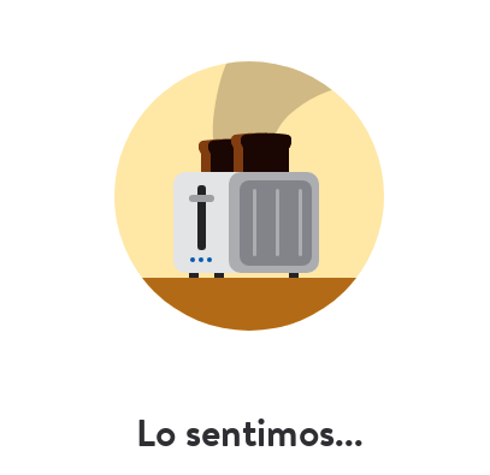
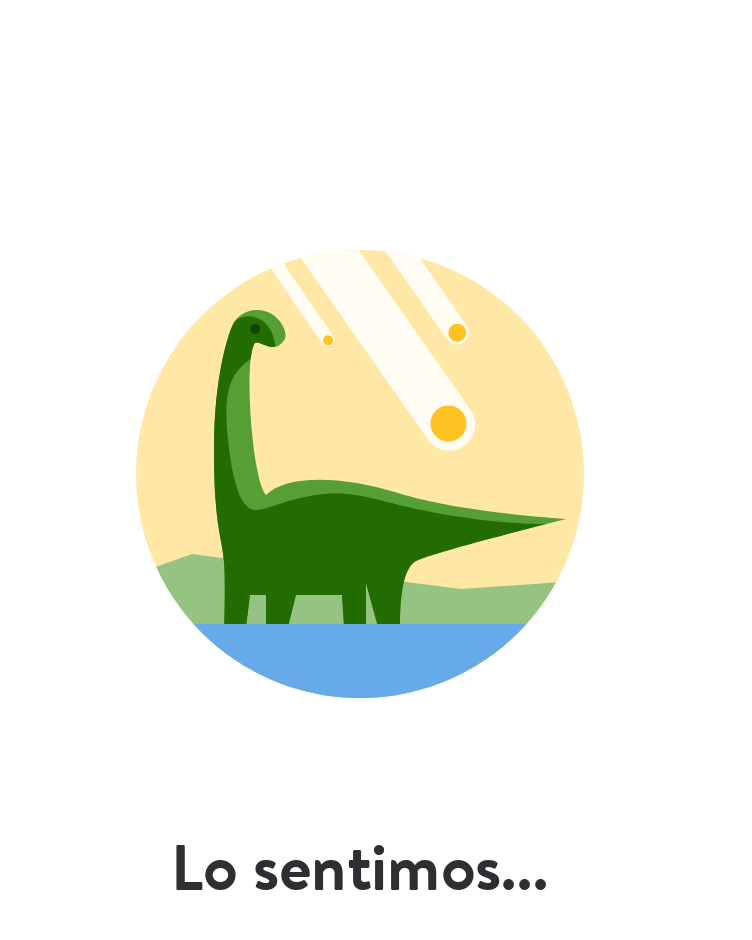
[128,61,368,332] [image] -> [156,252,564,700] [image]

